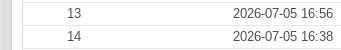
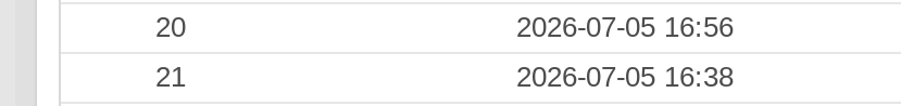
[66,6,80,21] 13 -> [155,11,186,43] 20
[66,29,80,44] 14 -> [155,61,186,93] 21

